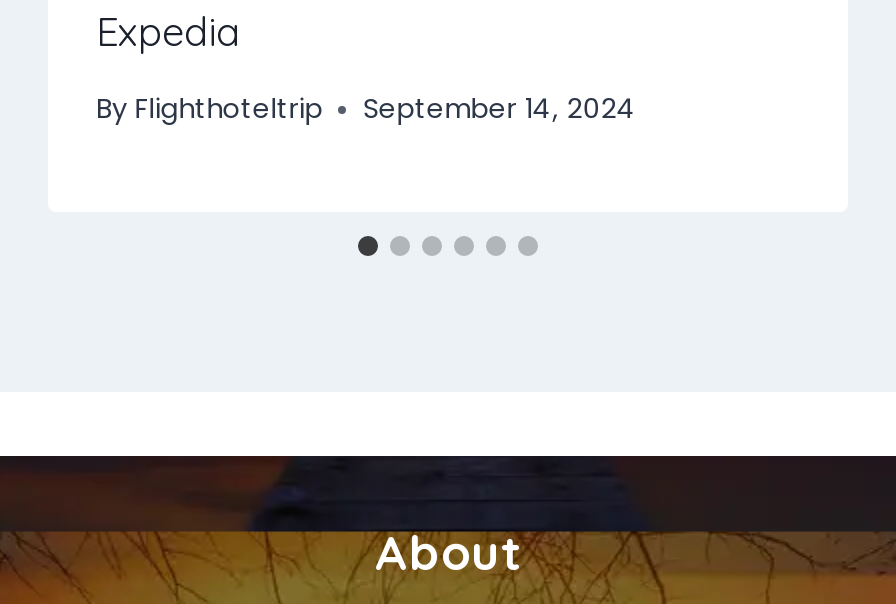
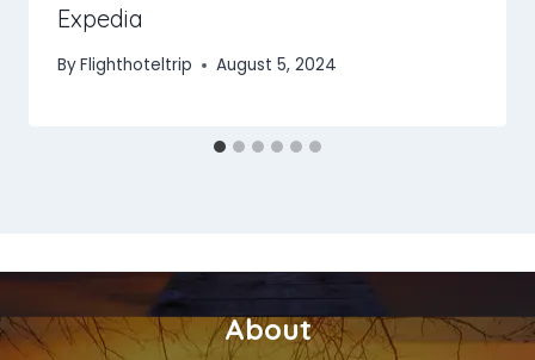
[96,91,636,129] By Flighthoteltrip September 14, 2024 -> [57,54,337,77] By Flighthoteltrip August 5, 2024

